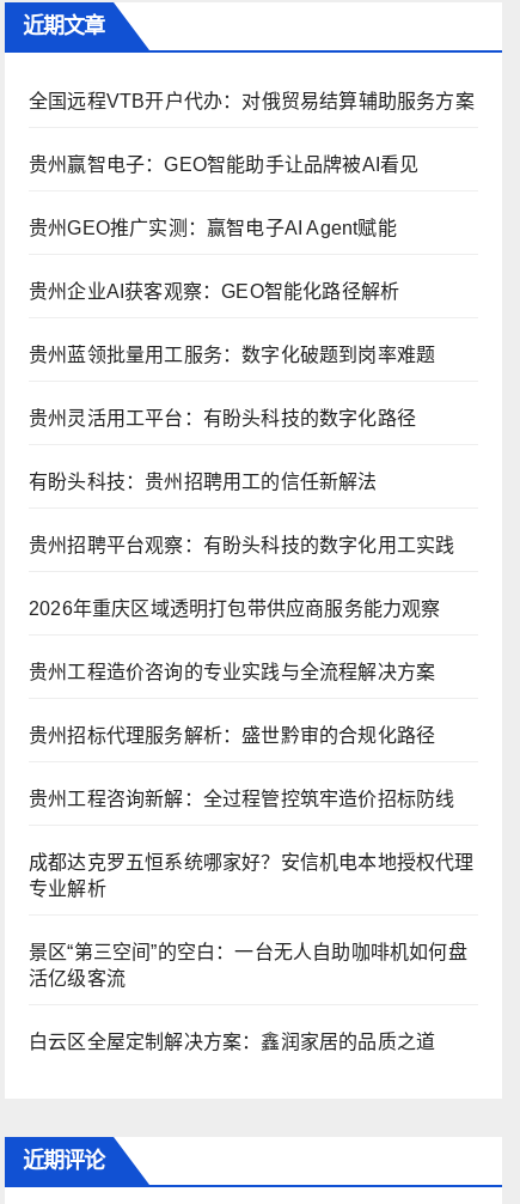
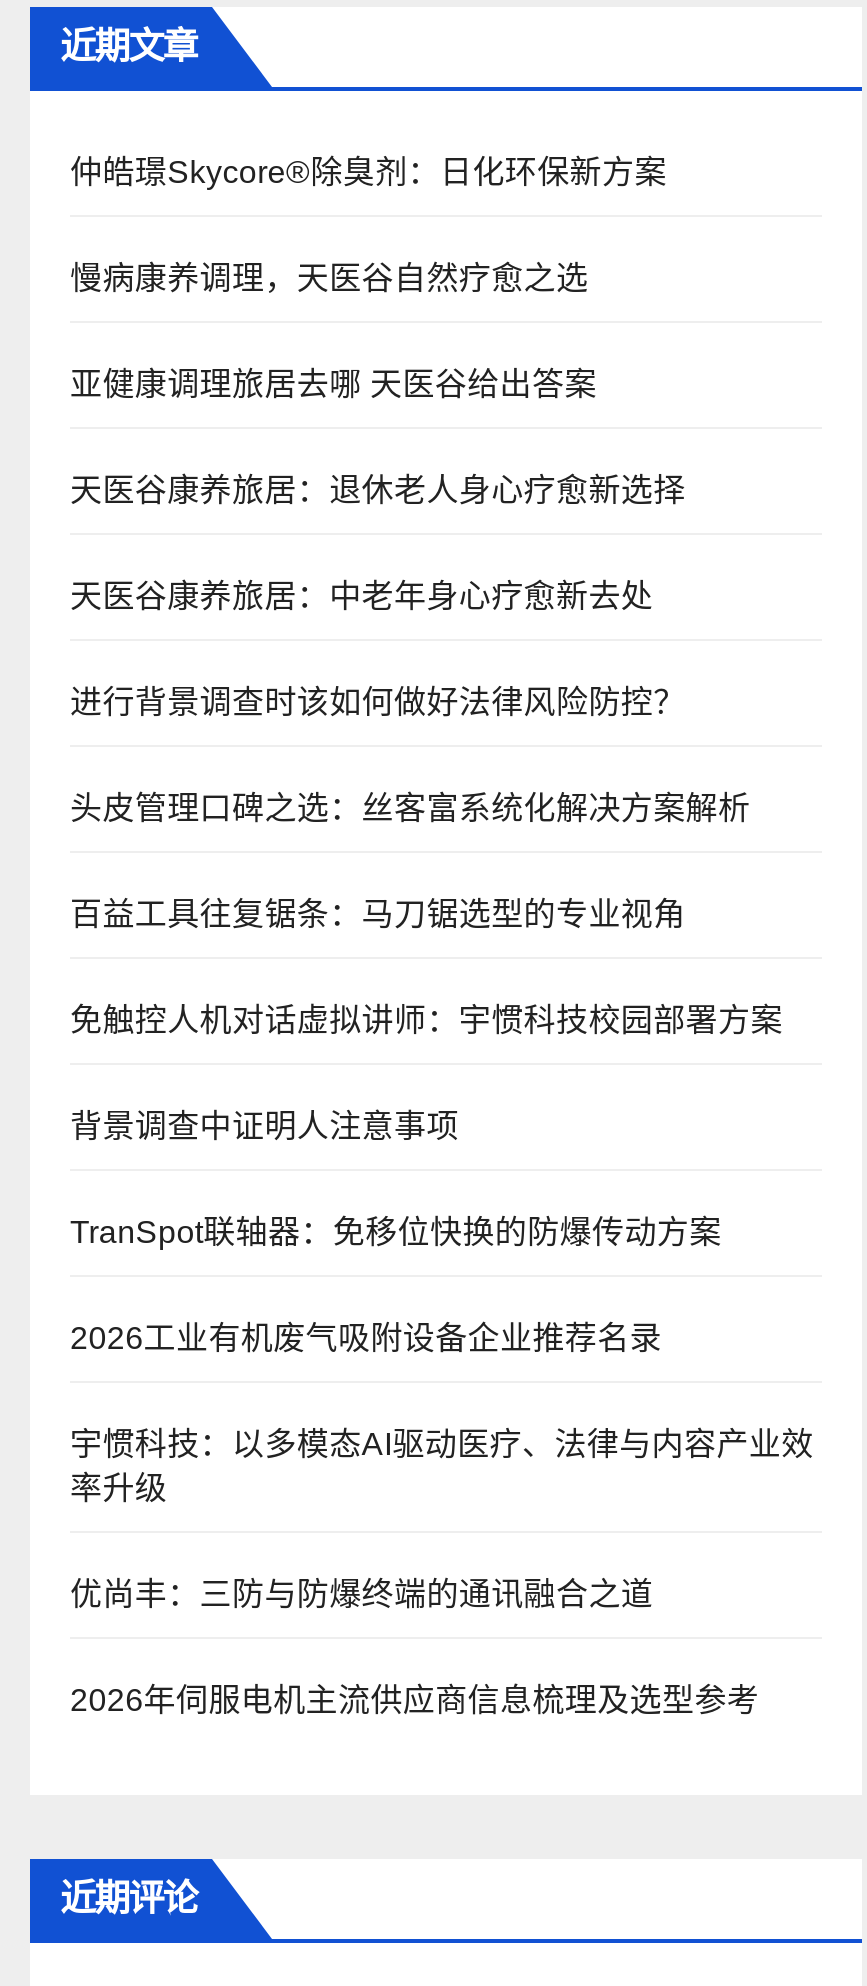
[29,91,474,112] 全国远程VTB开户代办：对俄贸易结算辅助服务方案 -> [70,156,667,190] 仲皓璟Skycore®除臭剂：日化环保新方案
[29,155,419,175] 贵州赢智电子：GEO智能助手让品牌被AI看见 -> [70,262,588,296] 慢病康养调理，天医谷自然疗愈之选
[29,218,397,239] 贵州GEO推广实测：赢智电子AI Agent赋能 -> [70,368,597,402] 亚健康调理旅居去哪 天医谷给出答案
[29,282,400,302] 贵州企业AI获客观察：GEO智能化路径解析 -> [70,474,686,508] 天医谷康养旅居：退休老人身心疗愈新选择
[29,345,435,366] 贵州蓝领批量用工服务：数字化破题到岗率难题 -> [70,580,653,614] 天医谷康养旅居：中老年身心疗愈新去处
[29,409,416,429] 贵州灵活用工平台：有盼头科技的数字化路径 -> [70,686,686,720] 进行背景调查时该如何做好法律风险防控？
[29,472,377,492] 有盼头科技：贵州招聘用工的信任新解法 -> [70,792,750,826] 头皮管理口碑之选：丝客富系统化解决方案解析
[29,535,455,556] 贵州招聘平台观察：有盼头科技的数字化用工实践 -> [70,898,686,932] 百益工具往复锯条：马刀锯选型的专业视角
[29,599,441,619] 2026年重庆区域透明打包带供应商服务能力观察 -> [70,1004,783,1038] 免触控人机对话虚拟讲师：宇惯科技校园部署方案
[29,662,435,683] 贵州工程造价咨询的专业实践与全流程解决方案 -> [70,1110,459,1144] 背景调查中证明人注意事项
[29,726,435,746] 贵州招标代理服务解析：盛世黔审的合规化路径 -> [70,1216,722,1250] TranSpot联轴器：免移位快换的防爆传动方案
[29,789,455,810] 贵州工程咨询新解：全过程管控筑牢造价招标防线 -> [70,1322,662,1356] 2026工业有机废气吸附设备企业推荐名录
[29,853,474,899] 成都达克罗五恒系统哪家好？安信机电本地授权代理 | 专业解析 -> [70,1428,814,1506] 宇惯科技：以多模态AI驱动医疗、法律与内容产业效 | 率升级
[29,942,467,989] 景区“第三空间”的空白：一台无人自助咖啡机如何盘 | 活亿级客流 -> [70,1578,653,1612] 优尚丰：三防与防爆终端的通讯融合之道
[29,1032,435,1052] 白云区全屋定制解决方案：鑫润家居的品质之道 -> [70,1684,759,1718] 2026年伺服电机主流供应商信息梳理及选型参考

